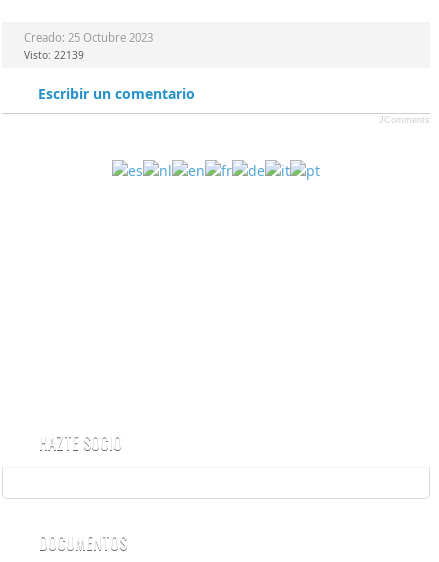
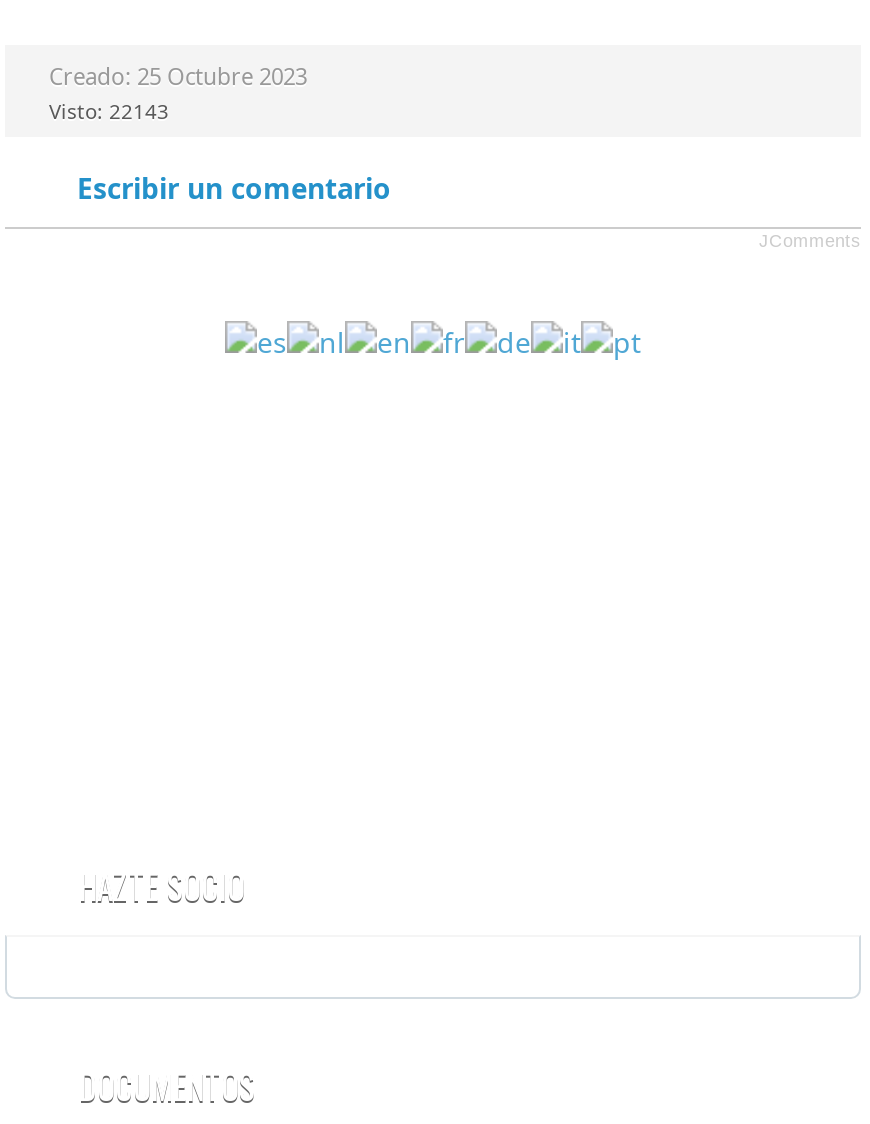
[24,47,84,61] Visto: 22139 -> [49,96,169,124] Visto: 22143

